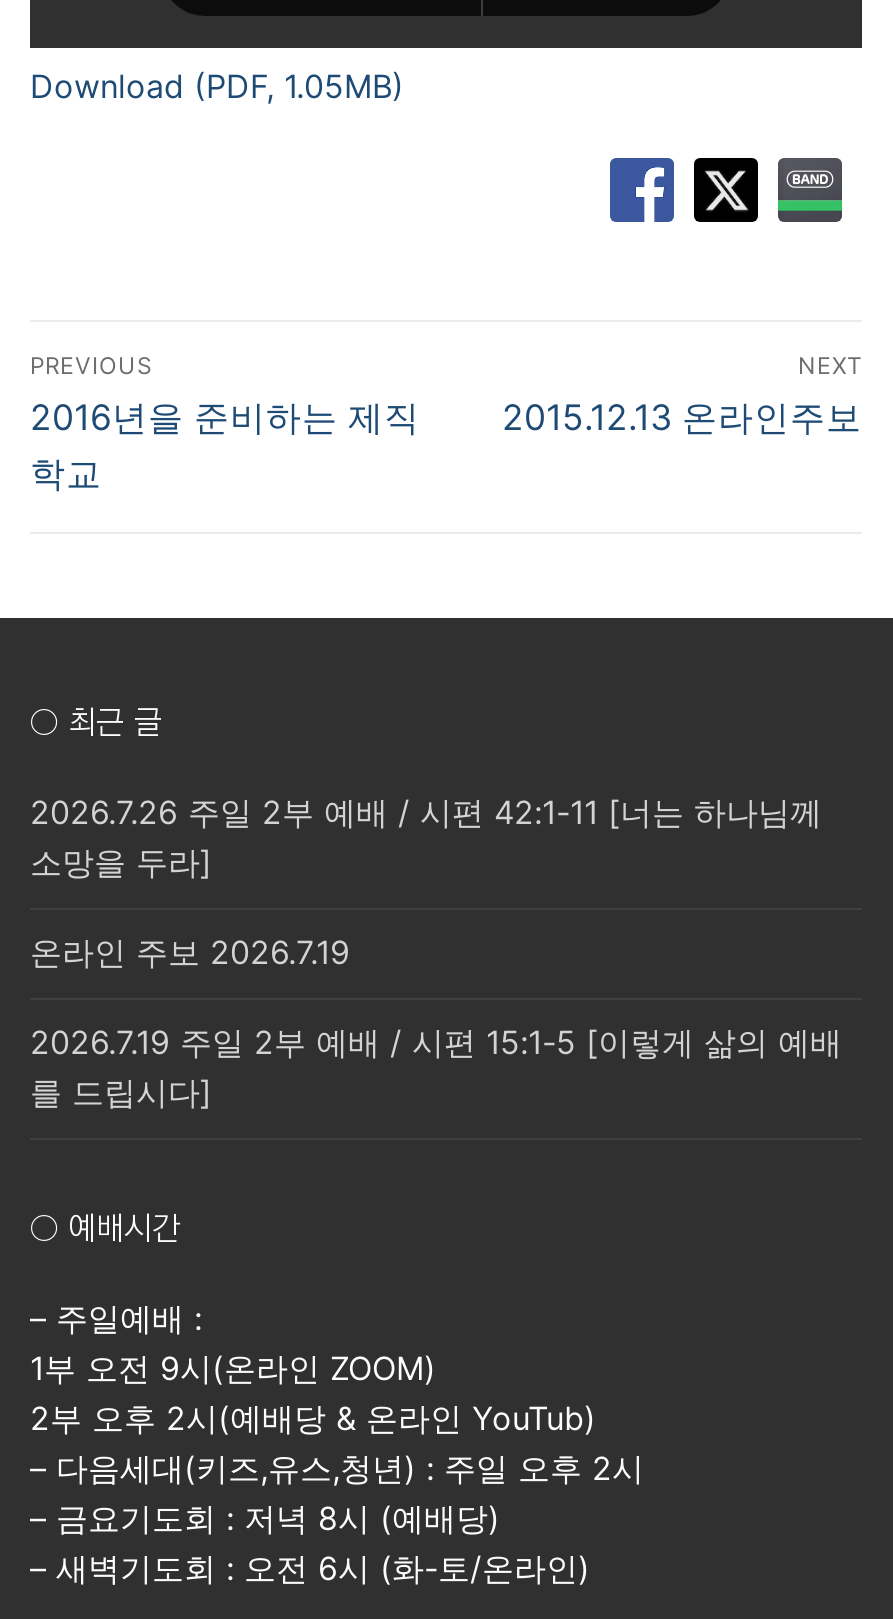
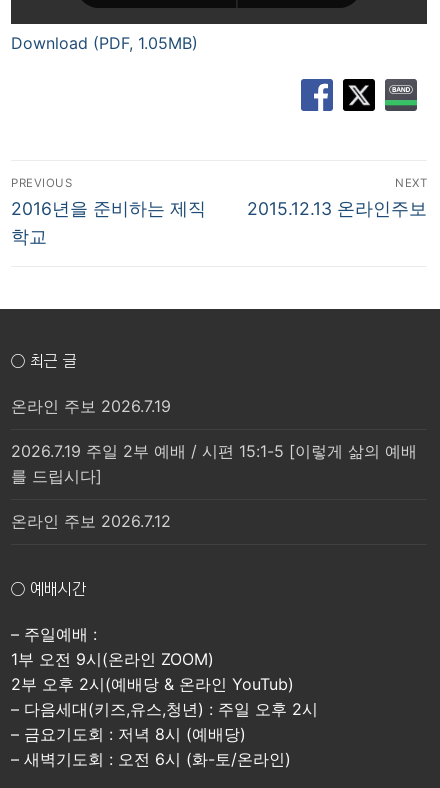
[30,792,822,882] 2026.7.26 주일 2부 예배 / 시편 42:1-11 [너는 하나님께 | 소망을 두라] -> none
moved [30,932,842,1113] -> [11,396,417,486]: 온라인 주보 2026.7.19 | 2026.7.19 주일 2부 예배 / 시편 15:1-5 [이렇게 삶의 예배 | 를 드립시다]
none -> [11,511,171,531] 온라인 주보 2026.7.12

